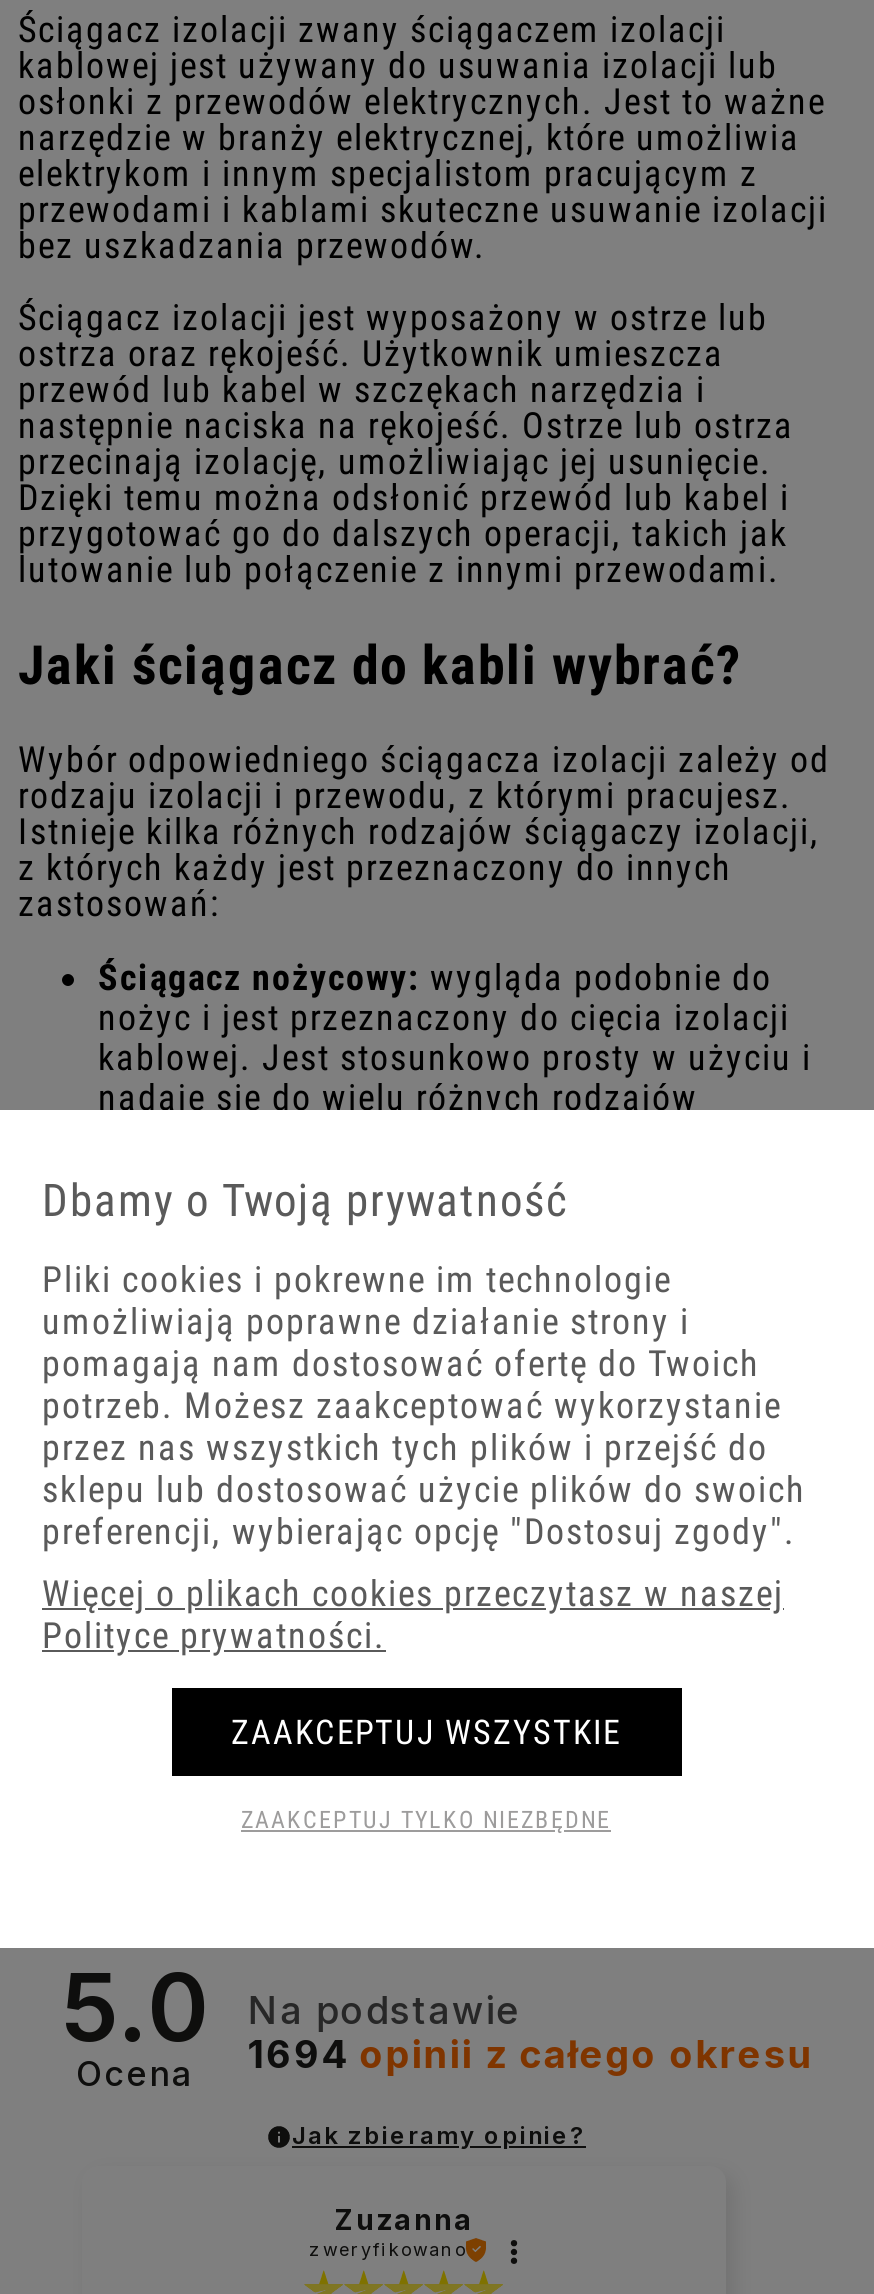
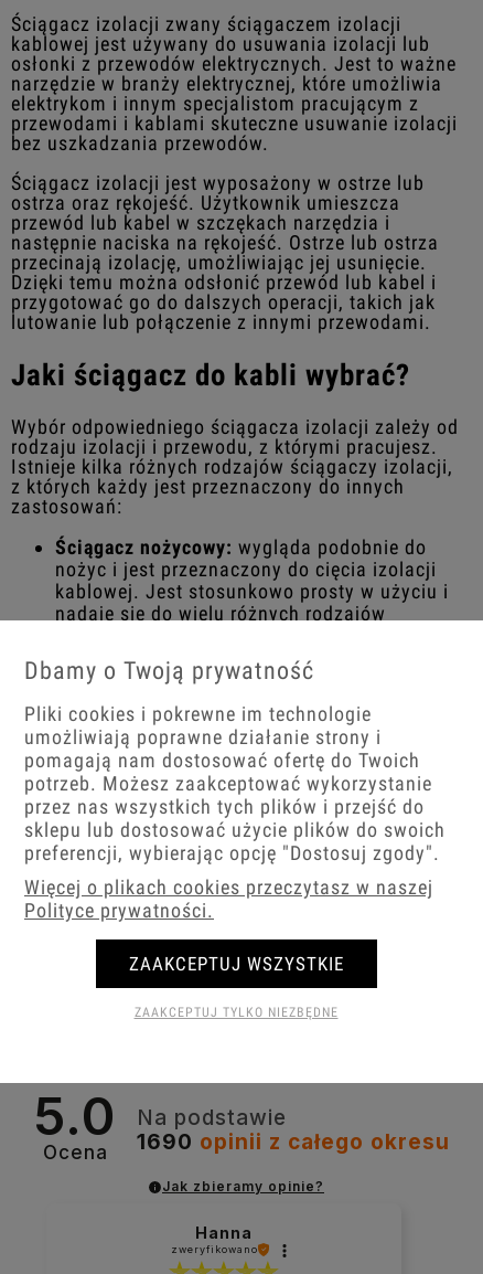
[248,2032,814,2078] 1694 opinii z całego okresu -> [137,1129,450,1155] 1690 opinii z całego okresu
[334,2203,474,2237] Zuzanna -> [195,1224,253,1242] Hanna

